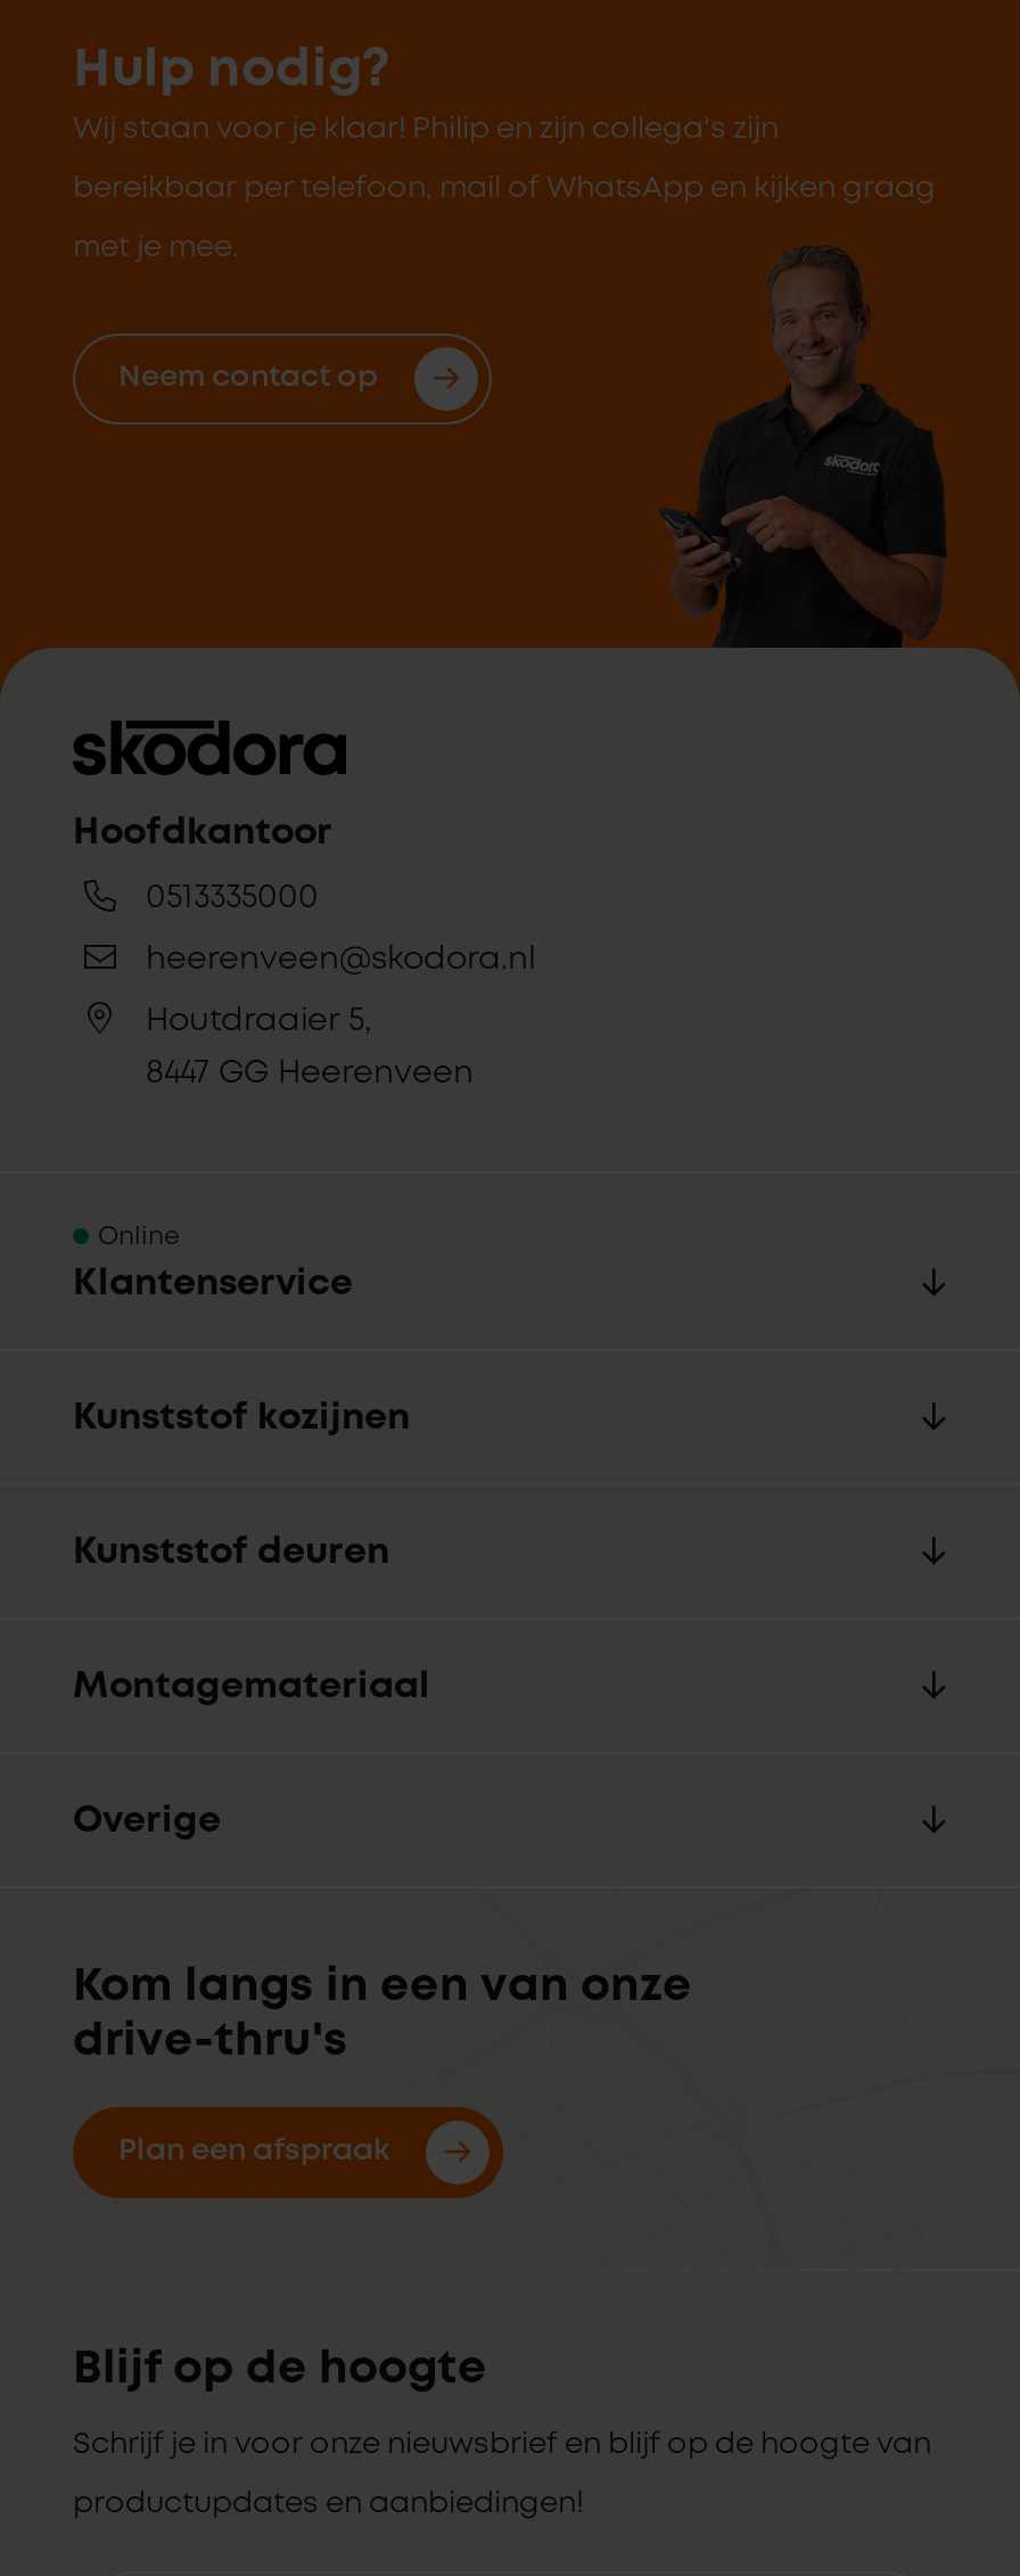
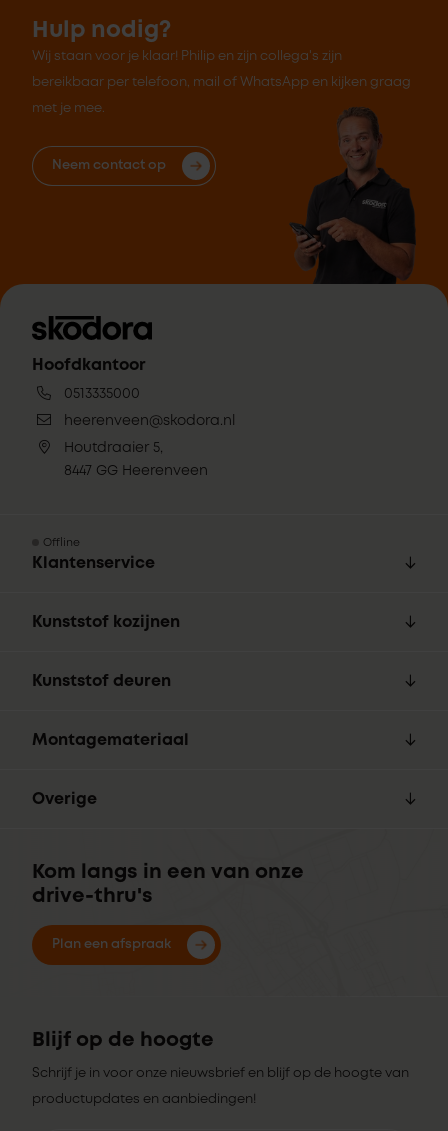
[98,1226,180,1248] Online -> [43,538,80,548] Offline

